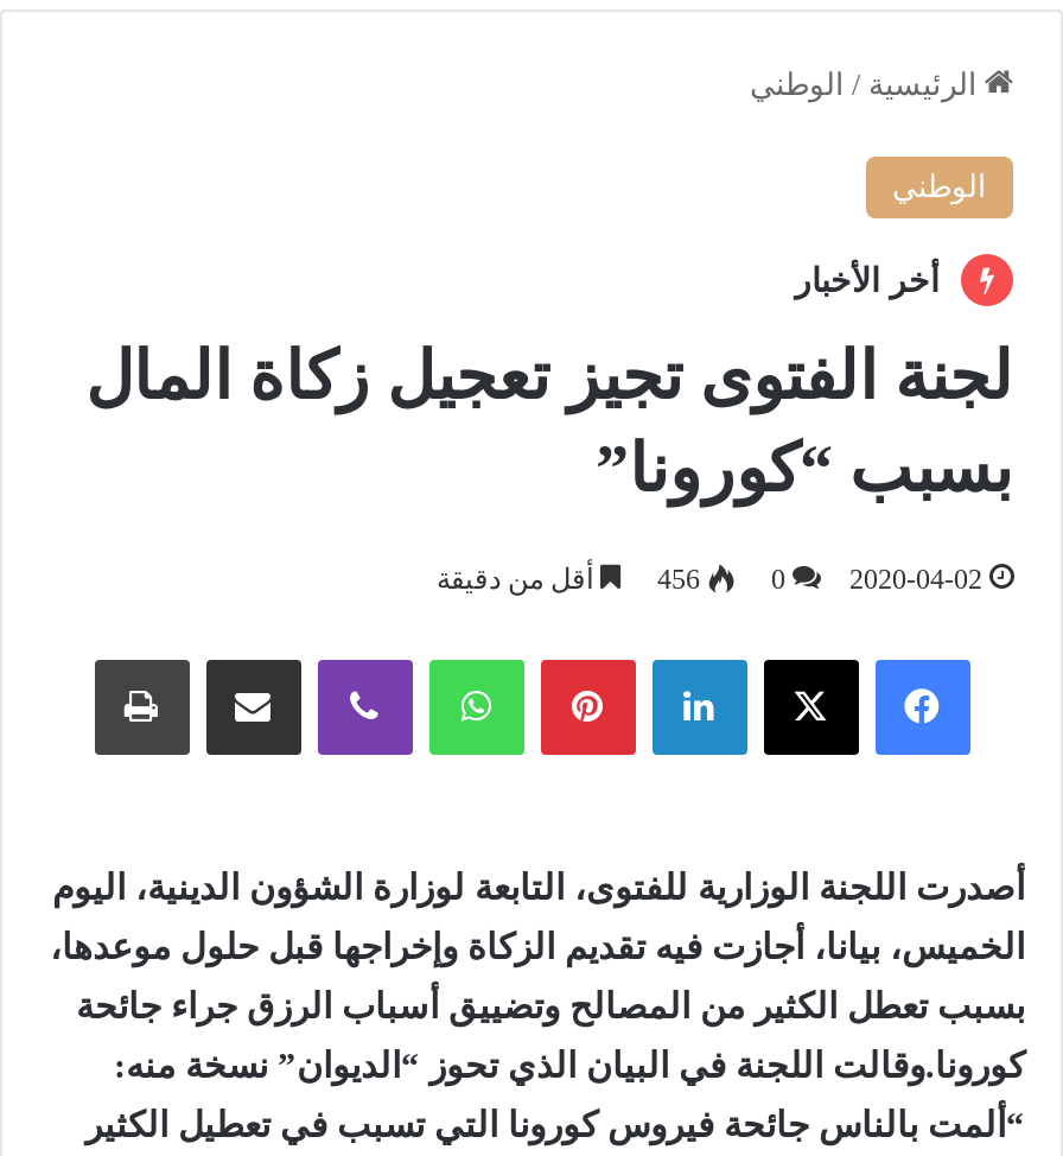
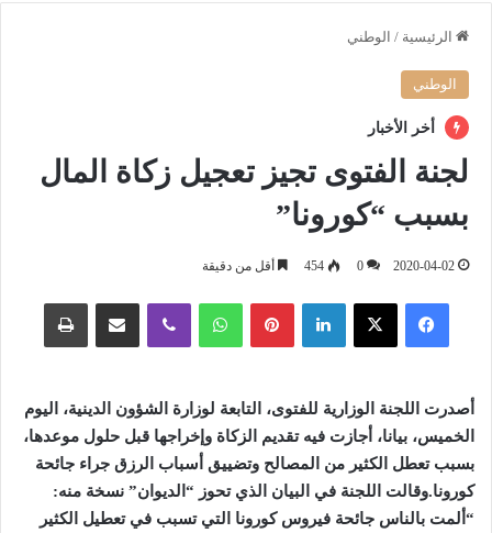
[657,564,700,597] 456 -> [304,259,324,274] 454

